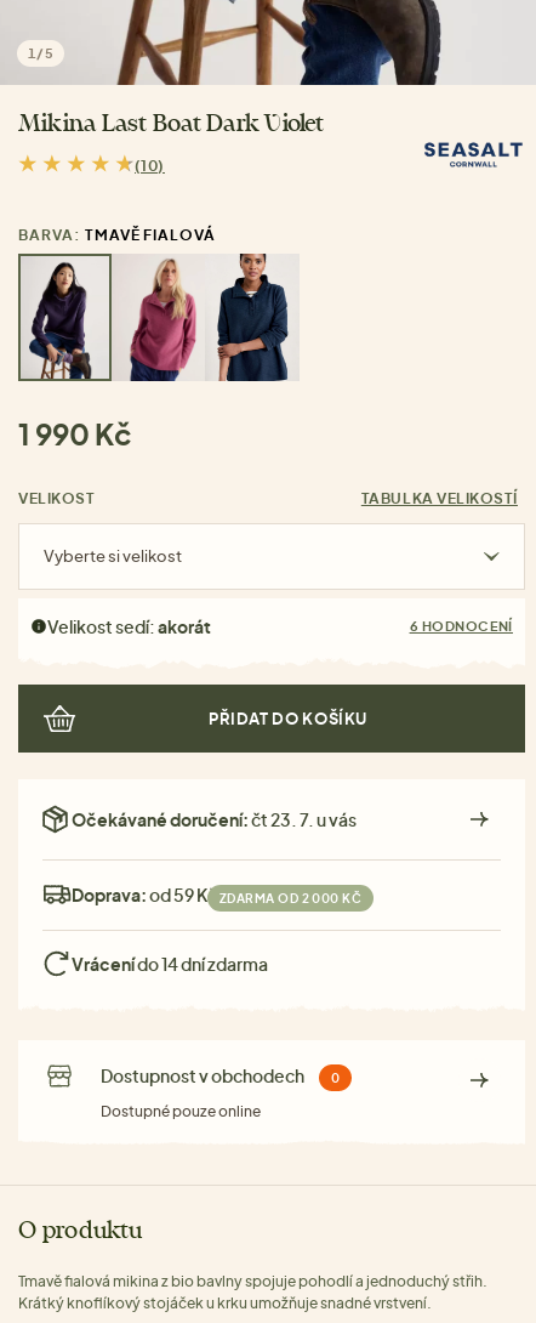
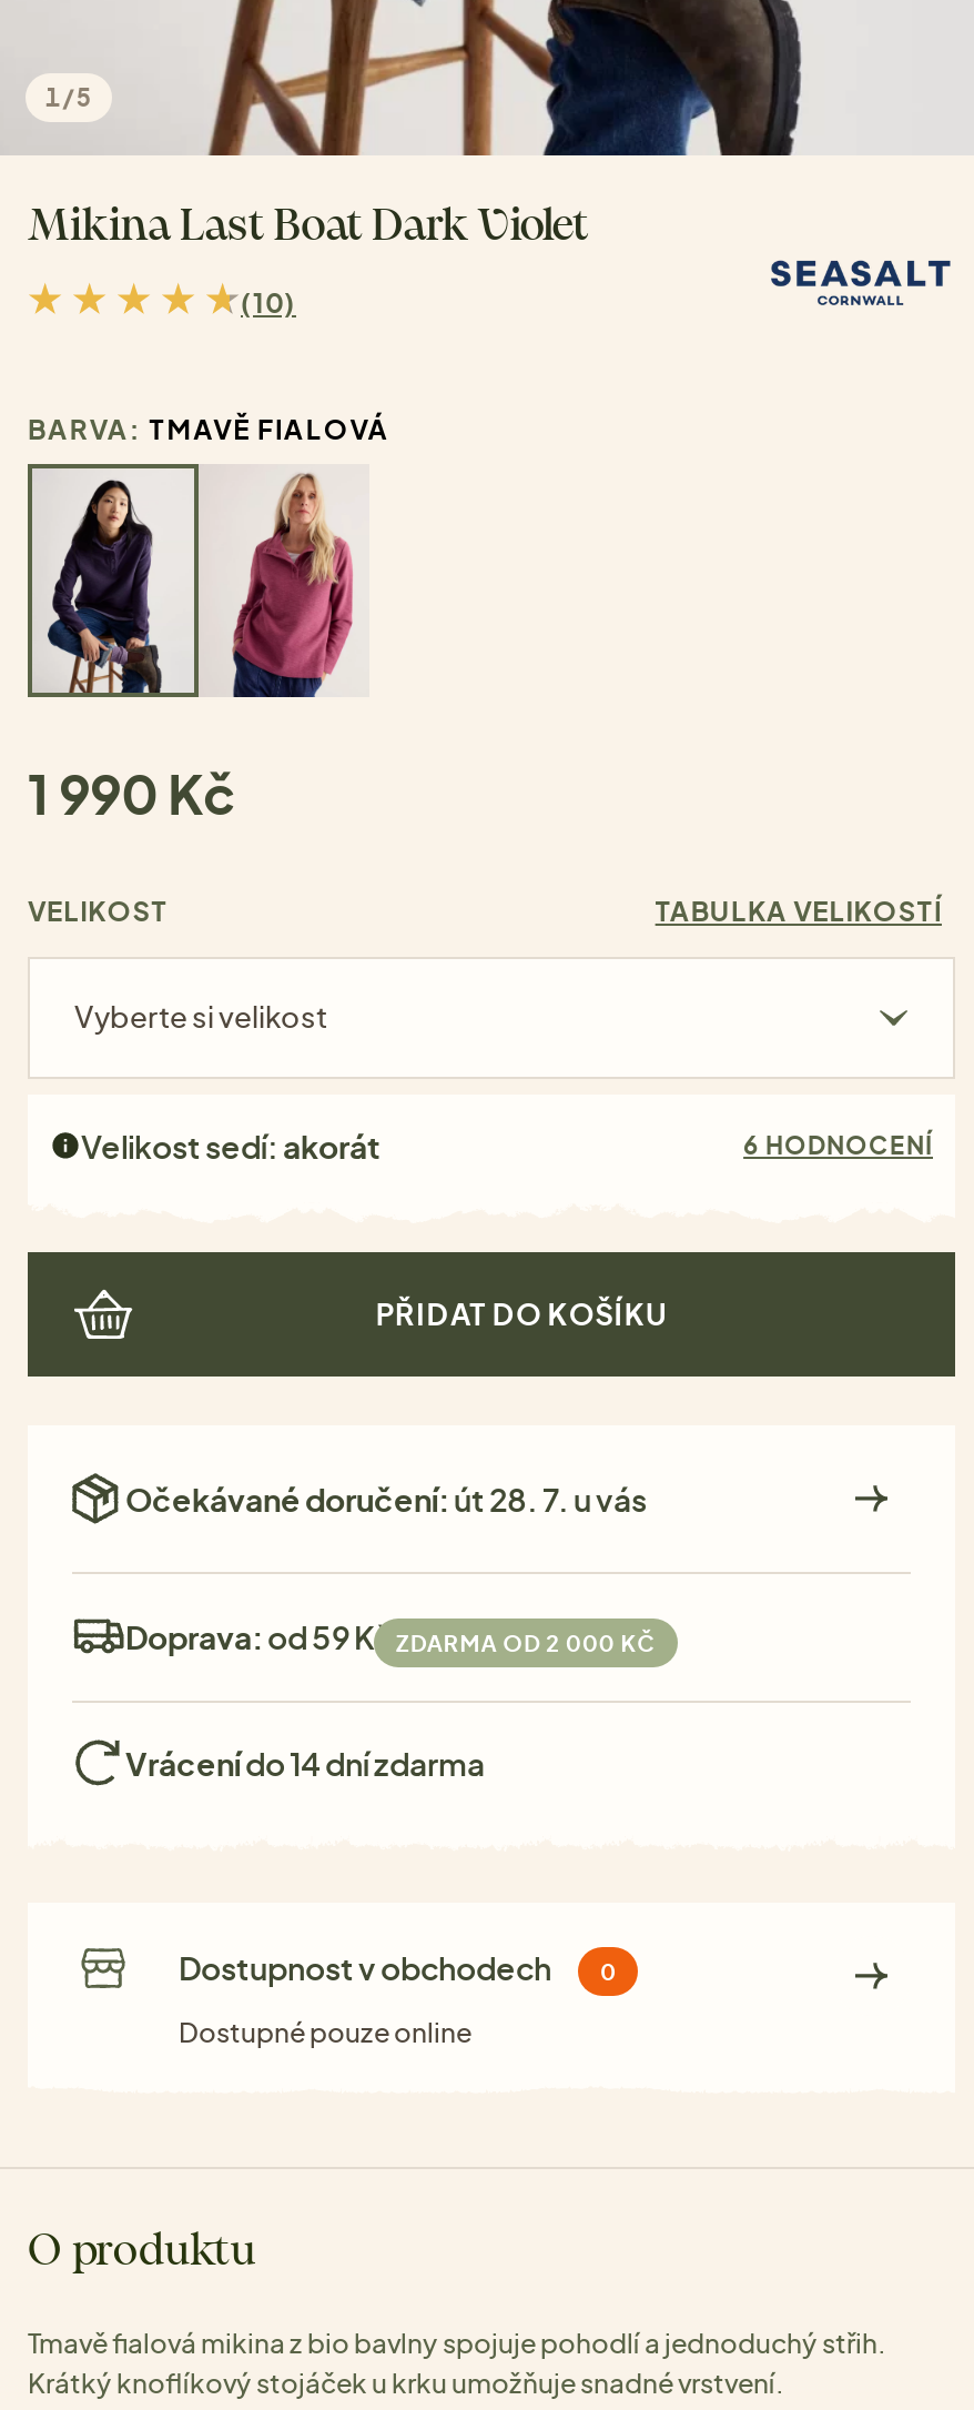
[216,252,290,382] [image] -> none
[72,808,357,830] Očekávané doručení: čt 23. 7. u vás -> [125,1478,647,1518] Očekávané doručení: út 28. 7. u vás

